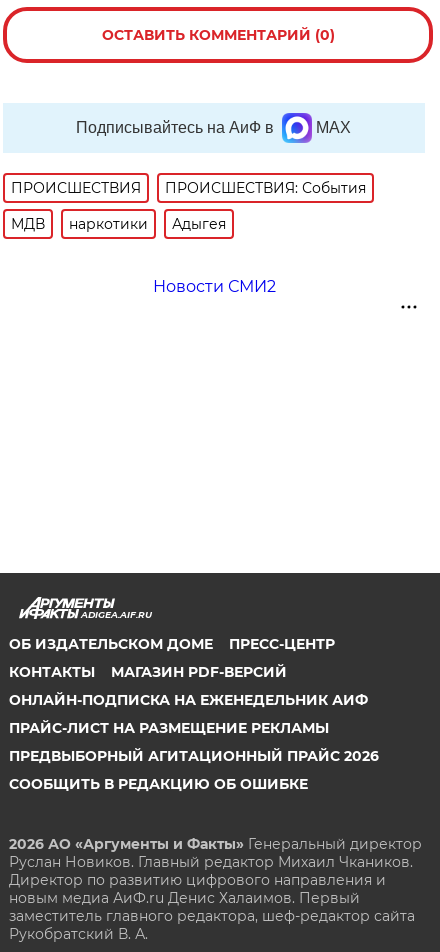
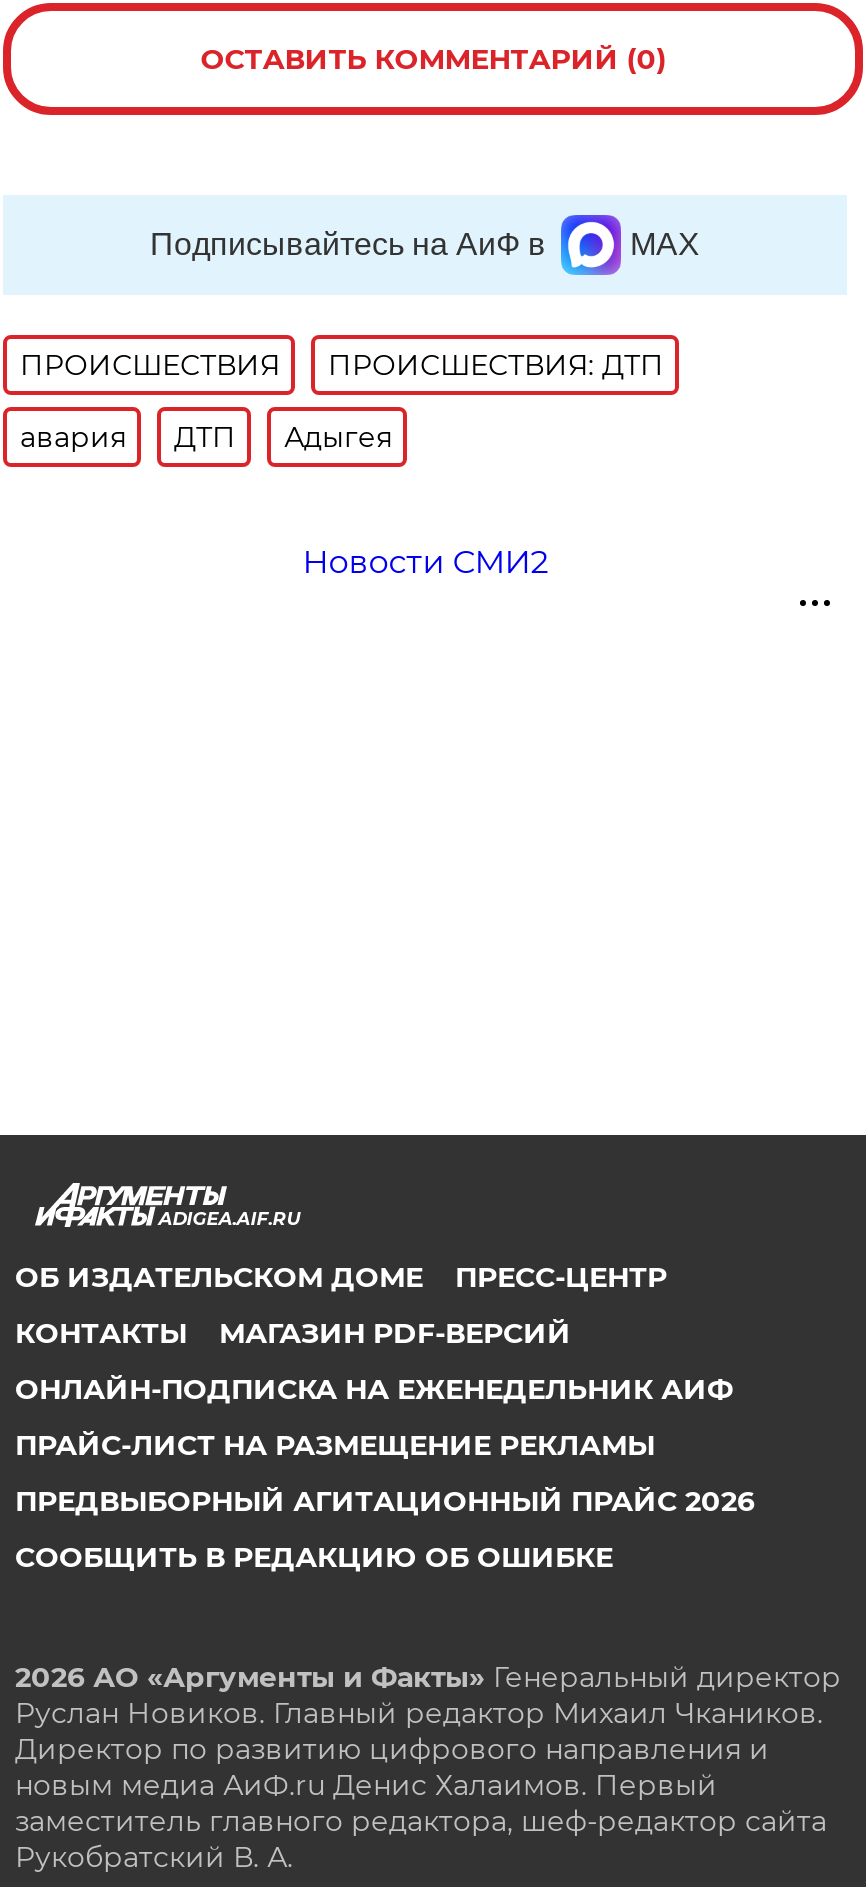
[165,179,366,197] ПРОИСШЕСТВИЯ: События -> [328,347,664,383] ПРОИСШЕСТВИЯ: ДТП
[11,215,148,233] МДВ | наркотики -> [20,419,236,455] авария | ДТП

